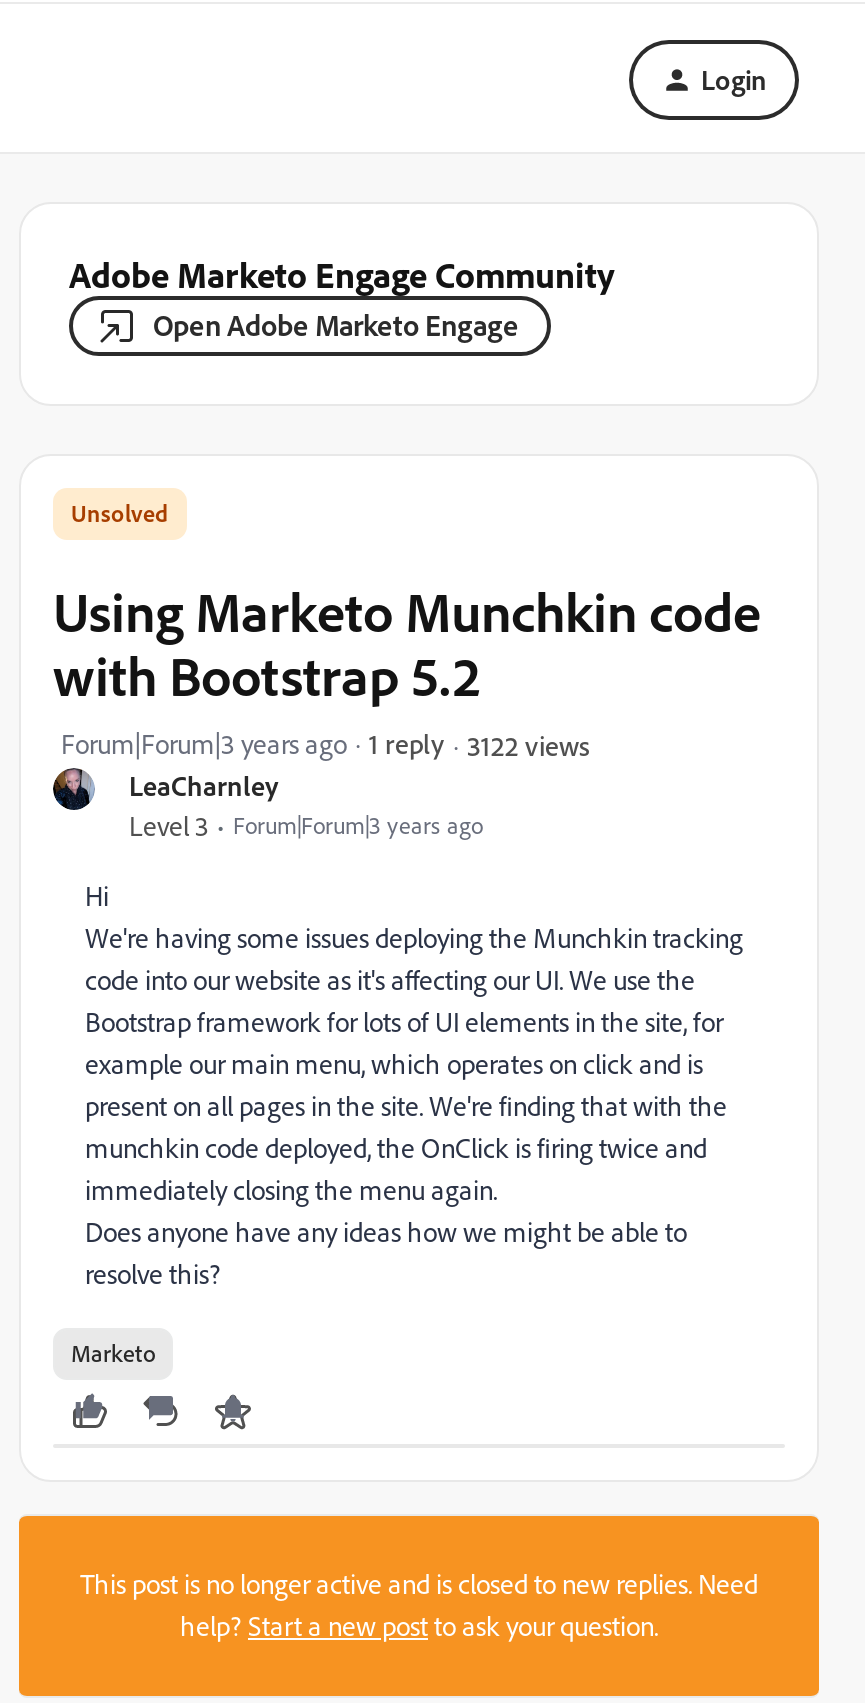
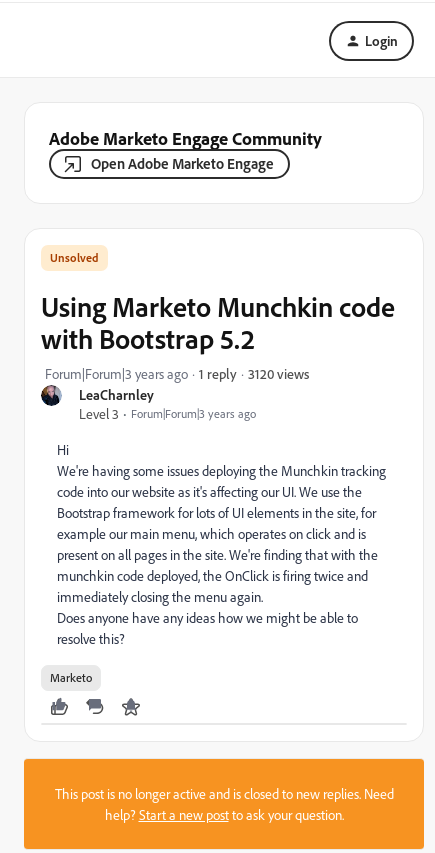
[467,727,589,761] 3122 views -> [248,364,309,381] 3120 views

